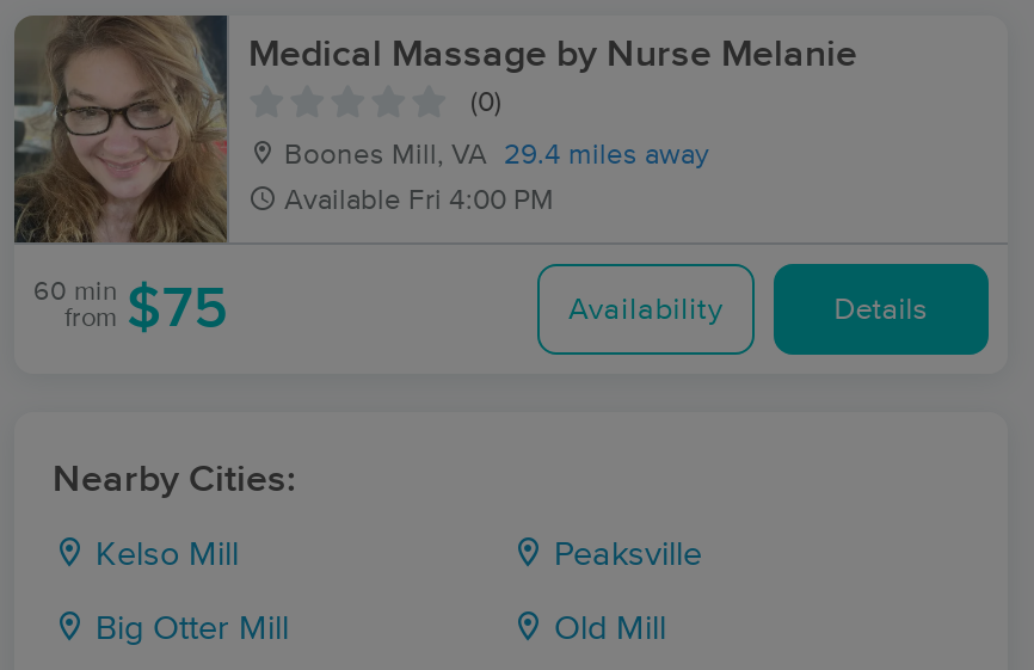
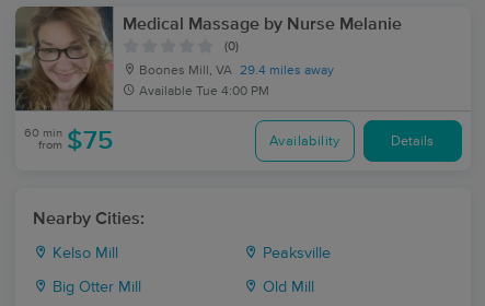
[284,188,554,216] Available Fri 4:00 PM -> [139,85,269,98] Available Tue 4:00 PM

